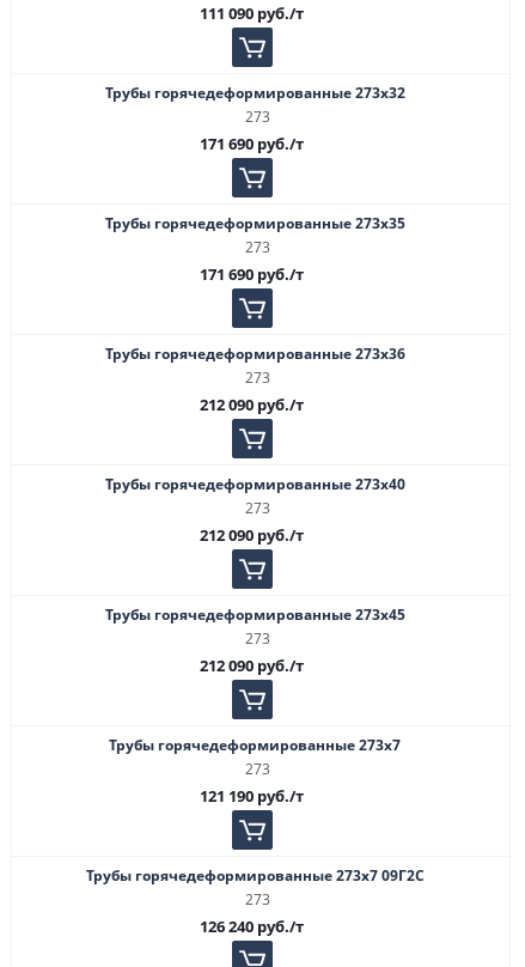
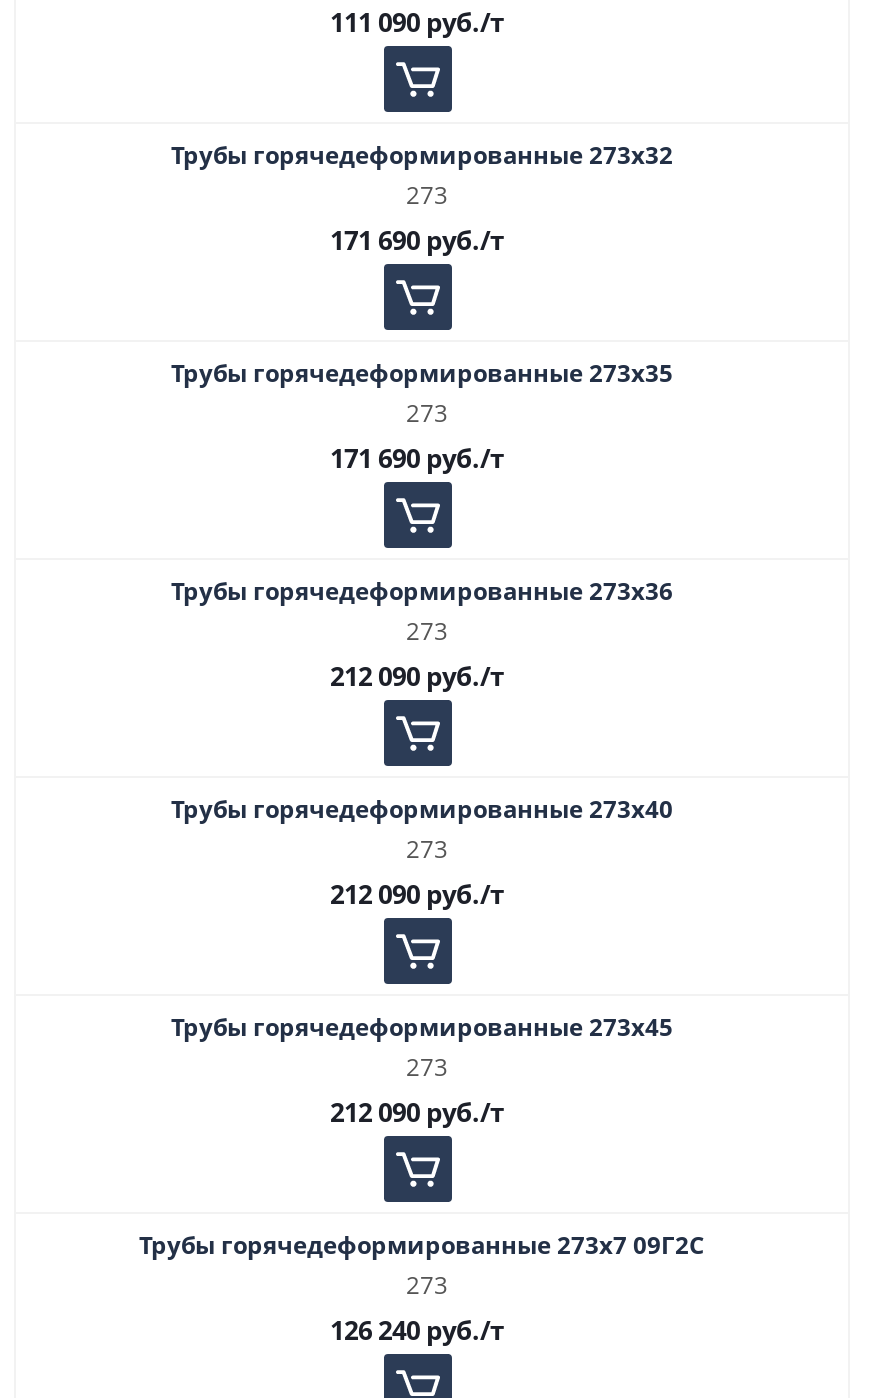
[109,735,401,807] Трубы горячедеформированные 273х7 | 273 | 121 190 руб./т -> none

